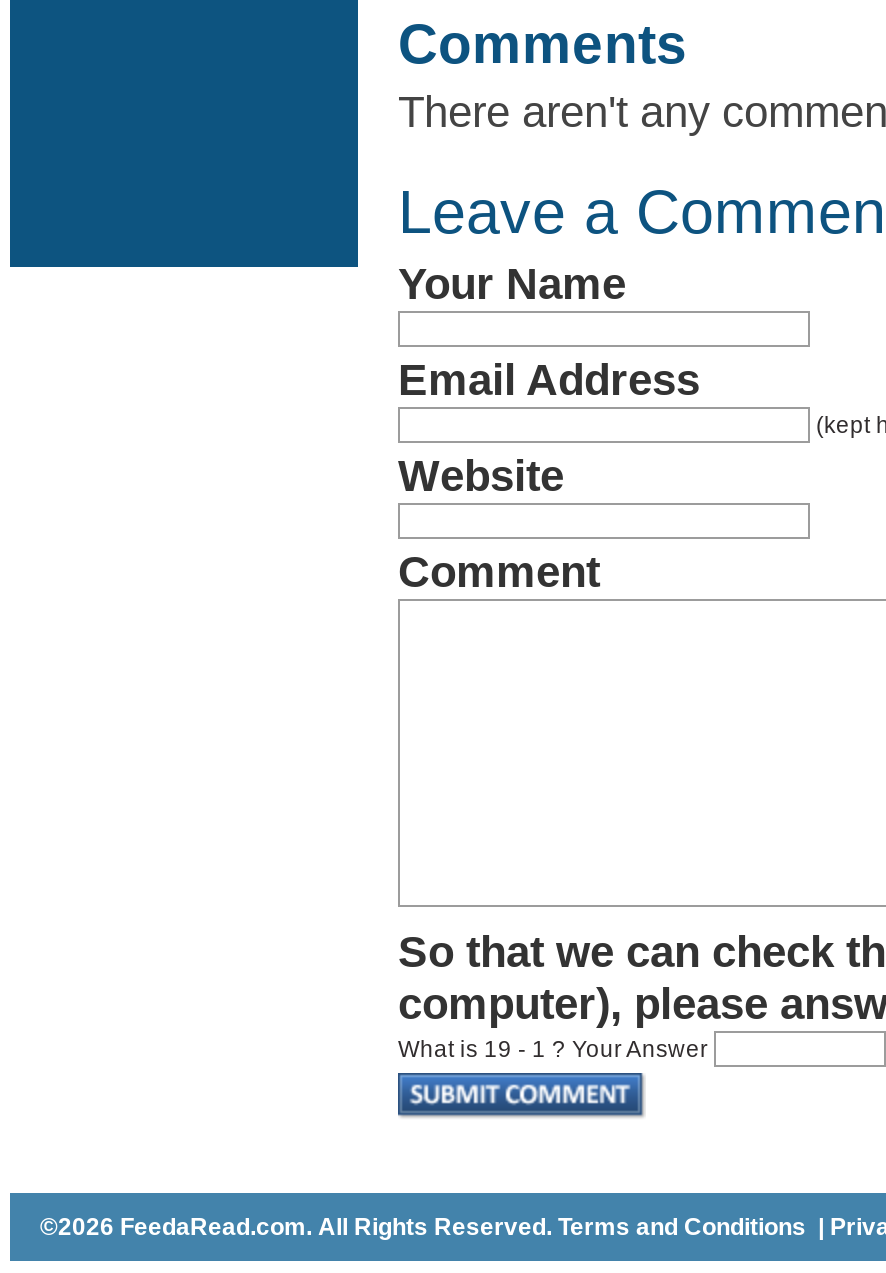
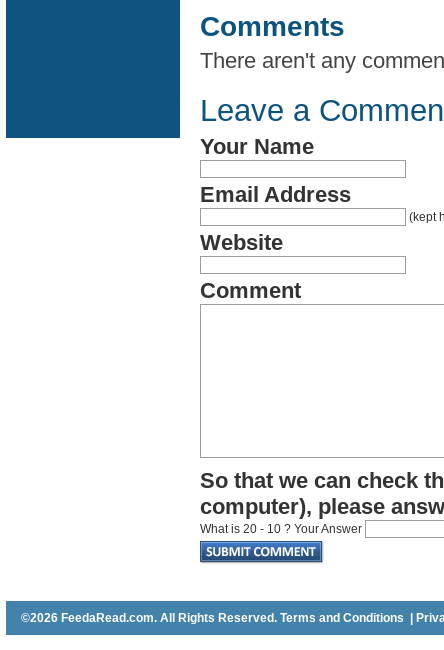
[398,1035,714,1061] What is 19 - 1 ? Your Answer -> [200,522,365,535] What is 20 - 10 ? Your Answer

